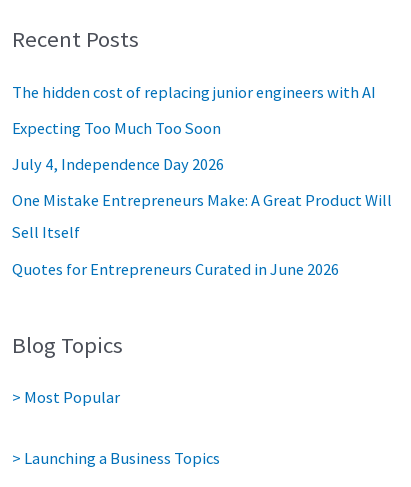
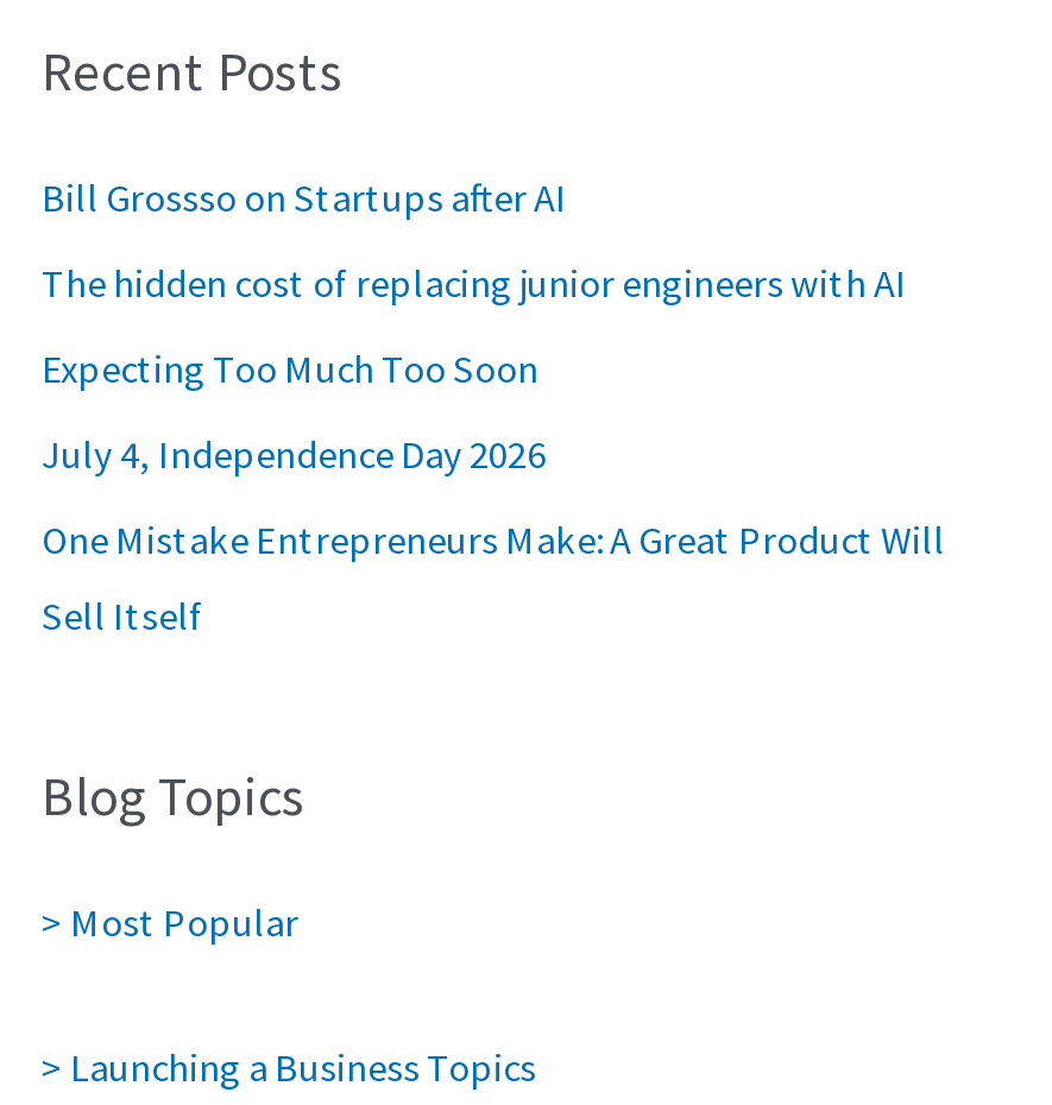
none -> [42,174,567,221] Bill Grossso on Startups after AI
moved [12,82,392,242] -> [42,260,945,641]: The hidden cost of replacing junior engineers with AI | Expecting Too Much Too Soon | July 4, Independence Day 2026 | One Mistake Entrepreneurs Make: A Great Product Will | Sell Itself
[12,259,339,279] Quotes for Entrepreneurs Curated in June 2026 -> none

